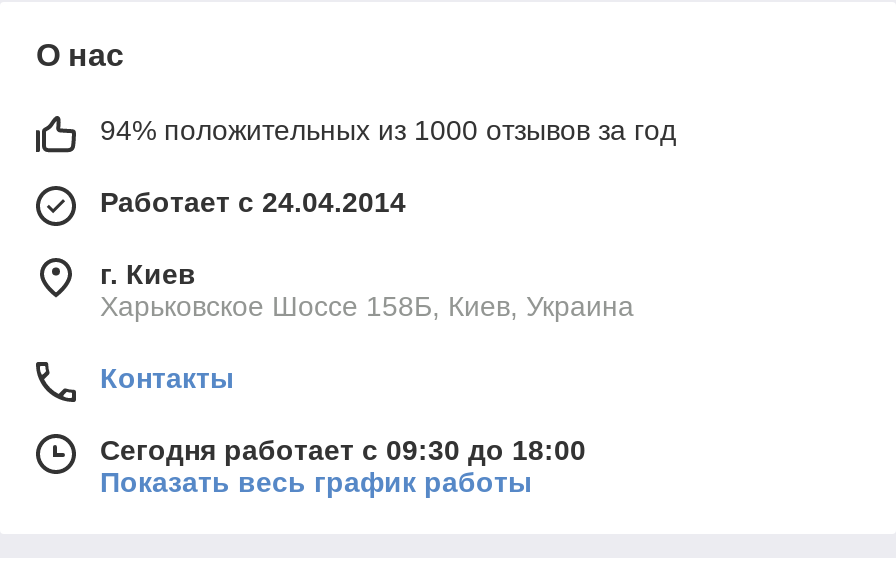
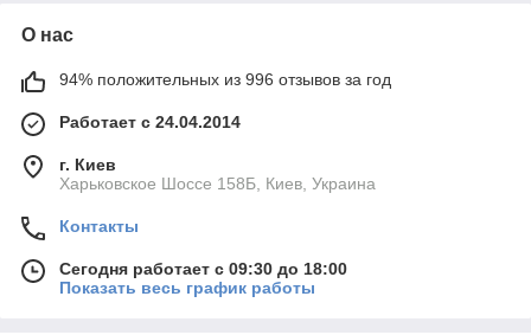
[100,114,676,146] 94% положительных из 1000 отзывов за год -> [59,70,391,89] 94% положительных из 996 отзывов за год

